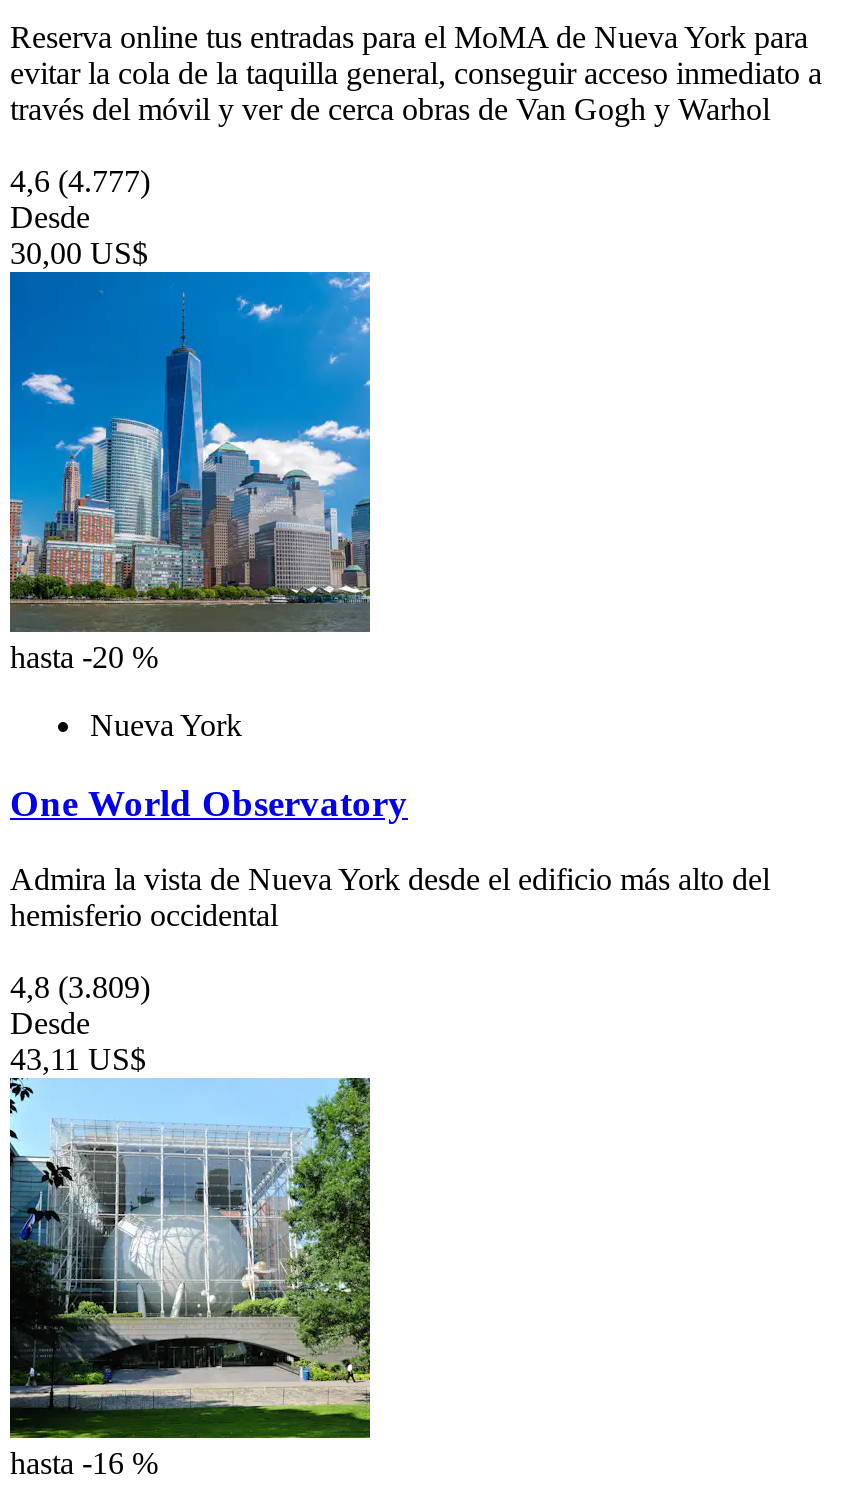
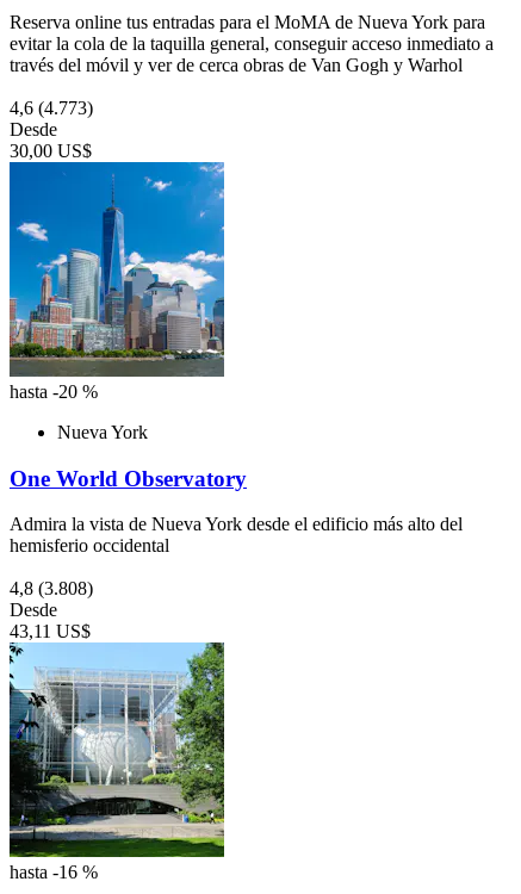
[10,164,150,198] 4,6 (4.777) -> [10,98,93,118] 4,6 (4.773)
[10,971,150,1005] 4,8 (3.809) -> [10,578,93,599] 4,8 (3.808)

